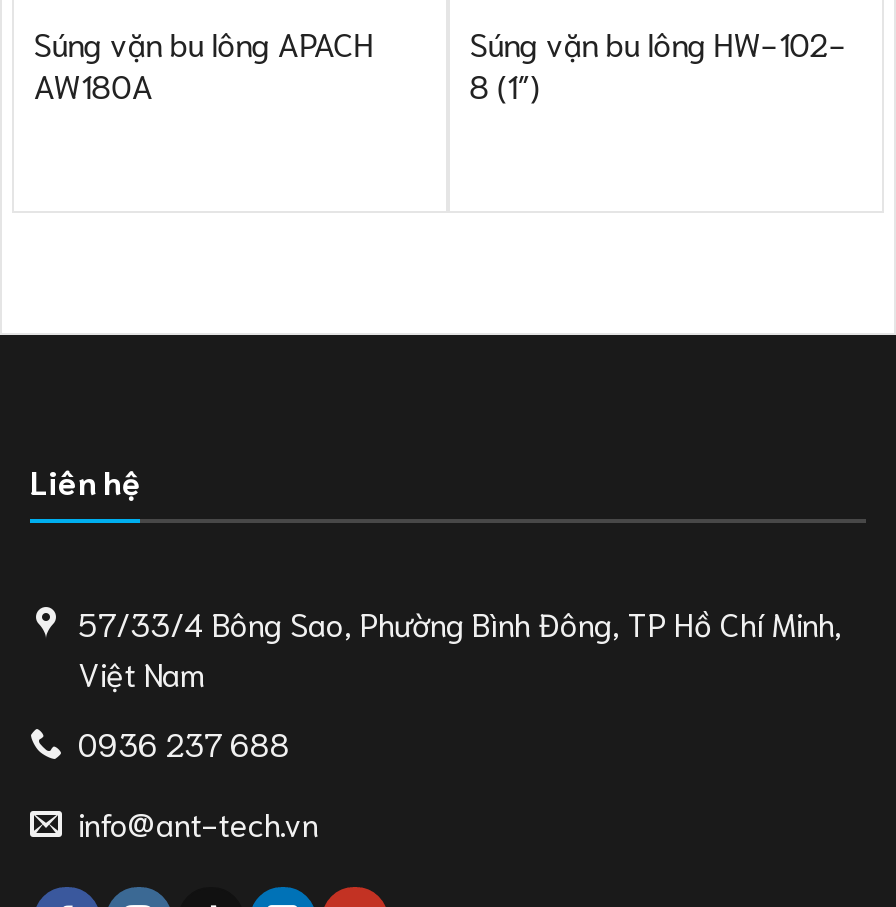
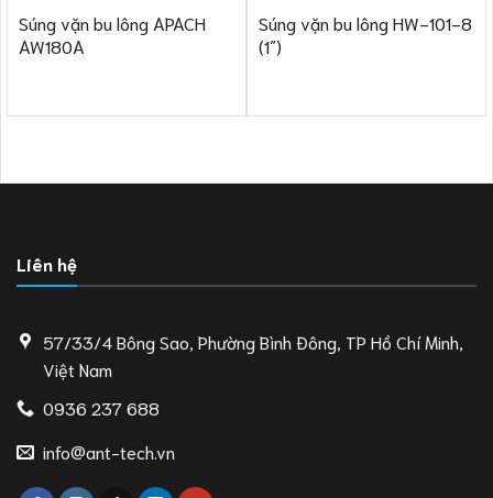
[470,20,848,104] Súng vặn bu lông HW-102- | 8 (1″) -> [258,11,472,57] Súng vặn bu lông HW-101-8 | (1″)

